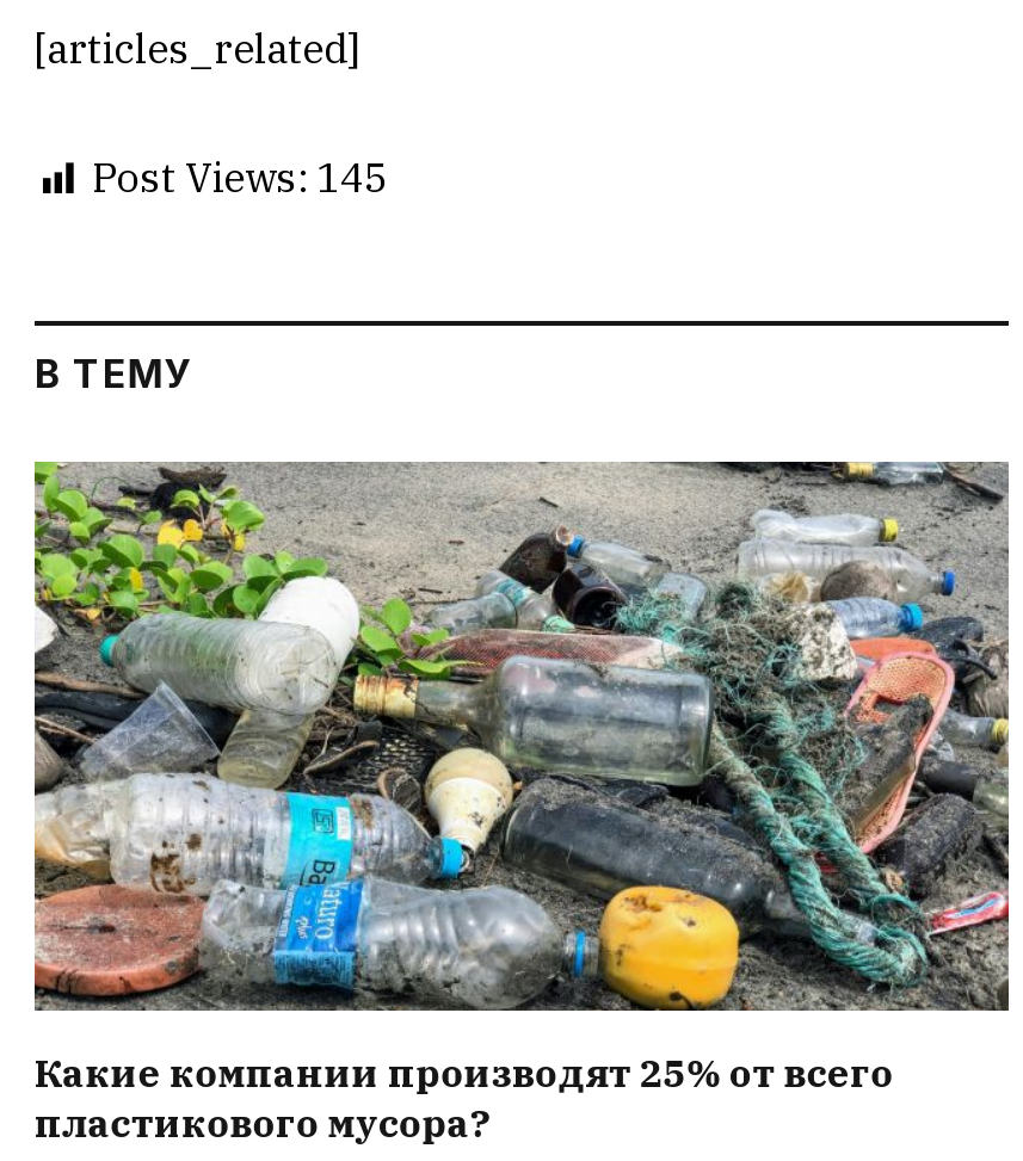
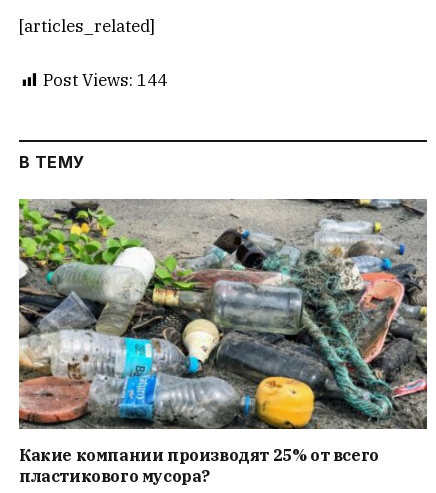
[92,152,388,205] Post Views: 145 -> [43,69,167,91] Post Views: 144

